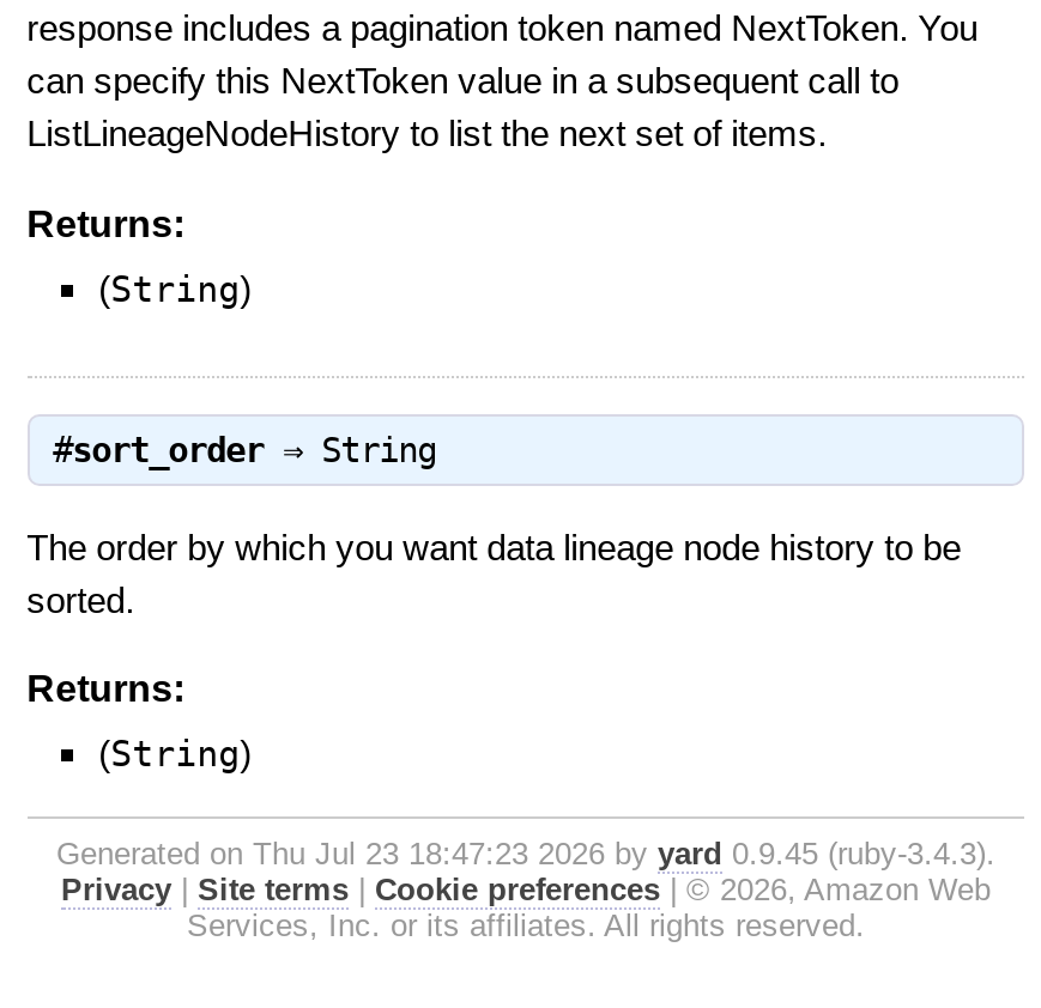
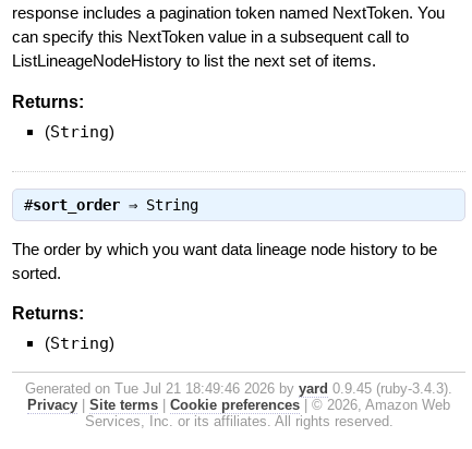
[56,836,995,872] Generated on Thu Jul 23 18:47:23 2026 by yard 0.9.45 (ruby-3.4.3). -> [25,381,452,397] Generated on Tue Jul 21 18:49:46 2026 by yard 0.9.45 (ruby-3.4.3).

